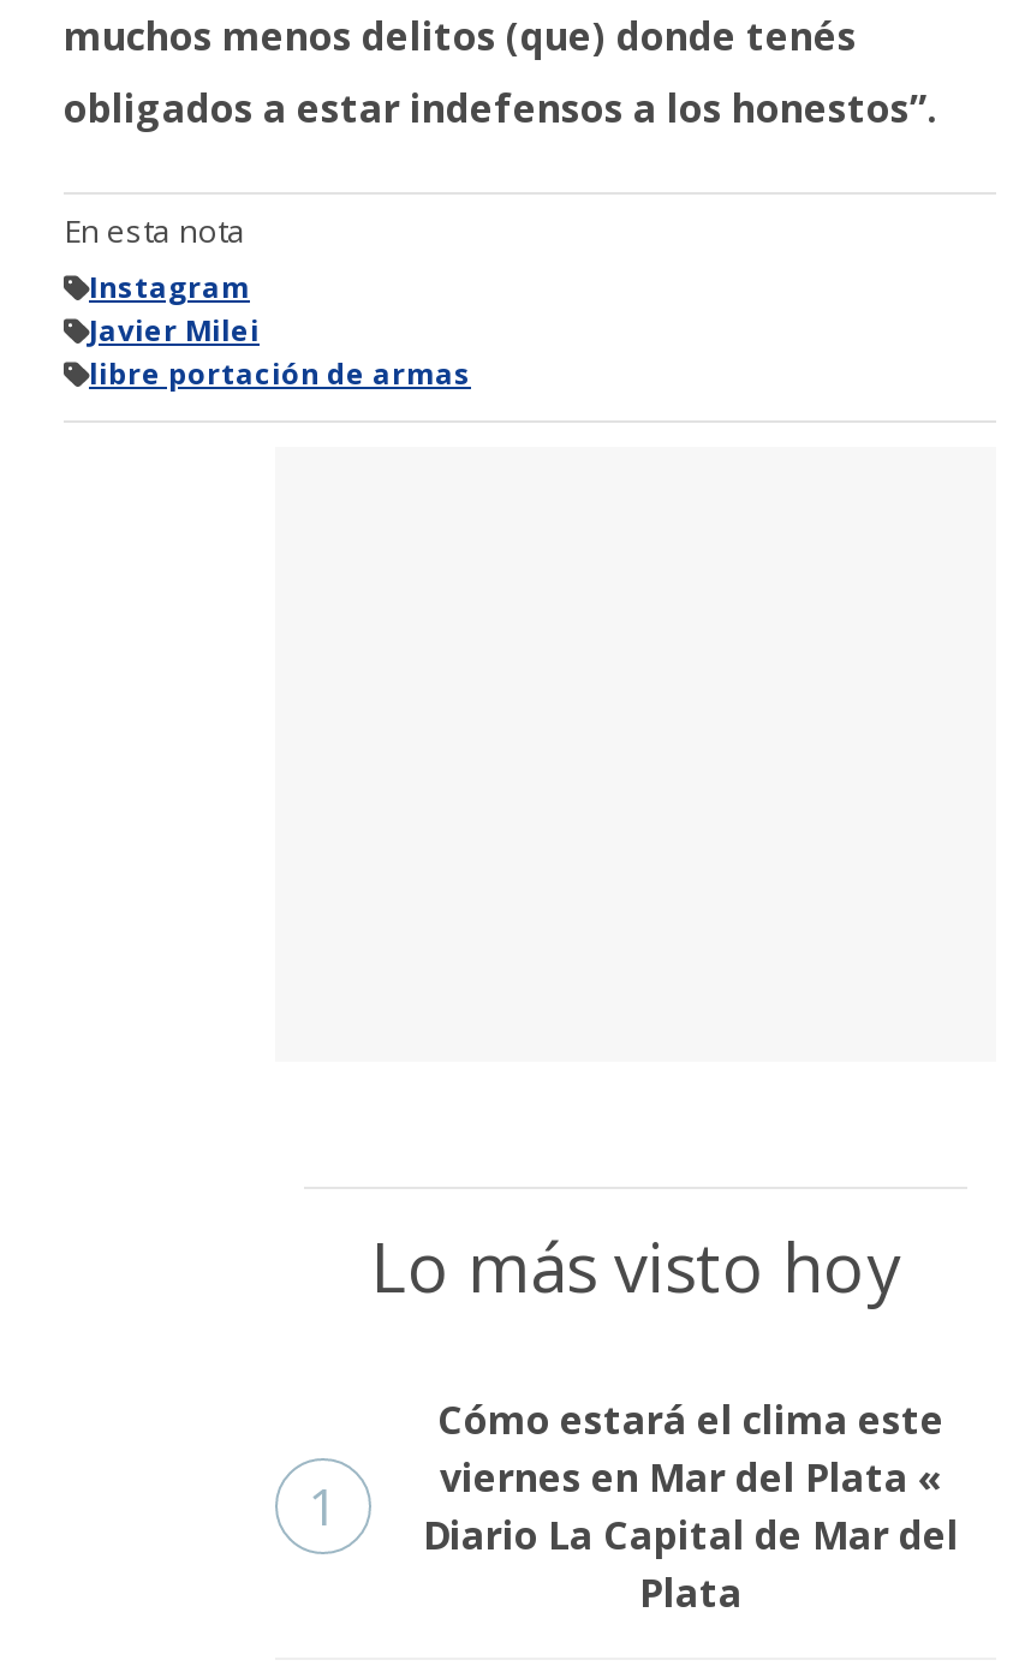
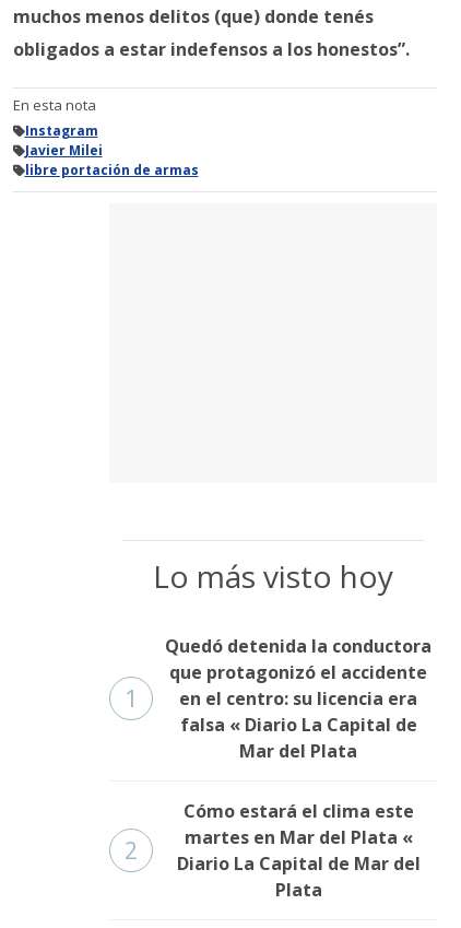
none -> [125,634,432,866] Quedó detenida la conductora | que protagonizó el accidente | en el centro: su licencia era | falsa « Diario La Capital de | Mar del Plata | 2
[440,1452,942,1505] viernes en Mar del Plata « -> [184,826,412,850] martes en Mar del Plata «

